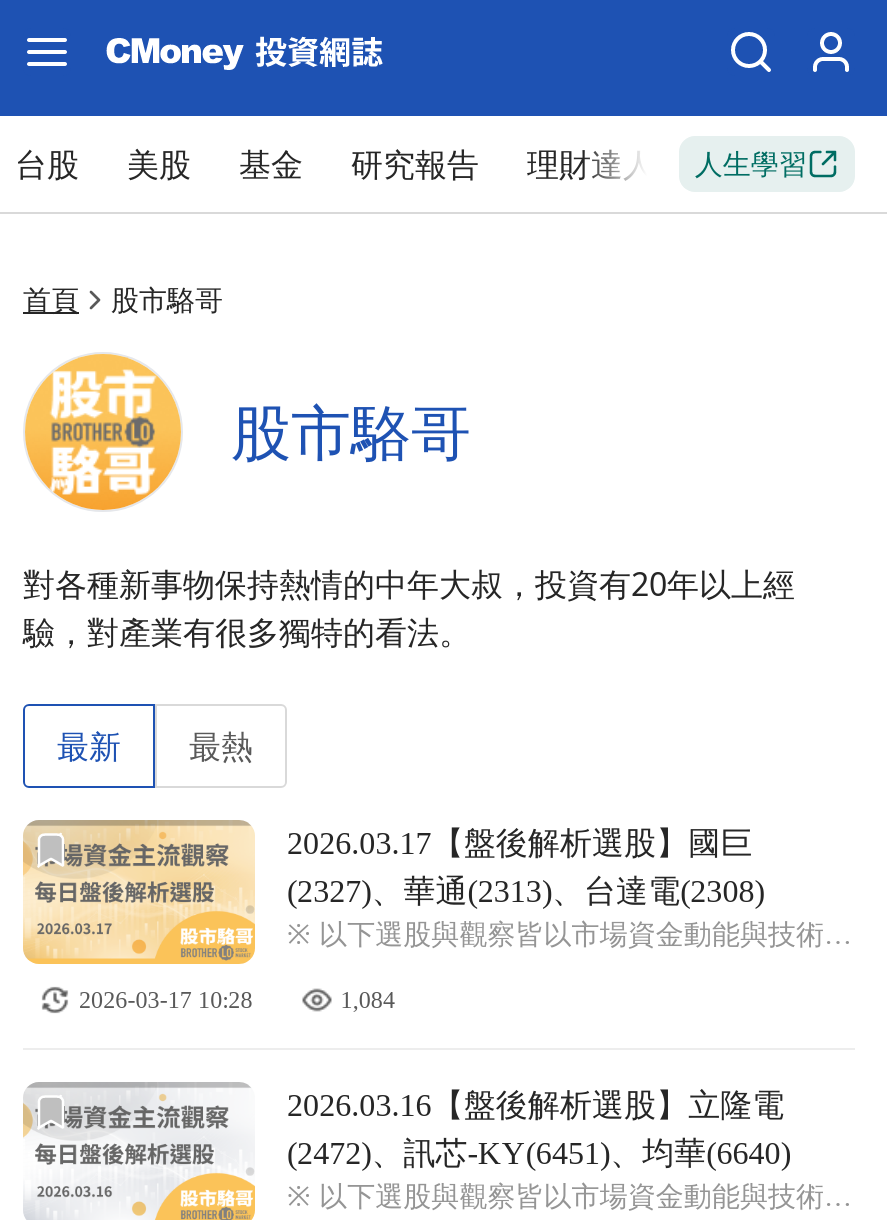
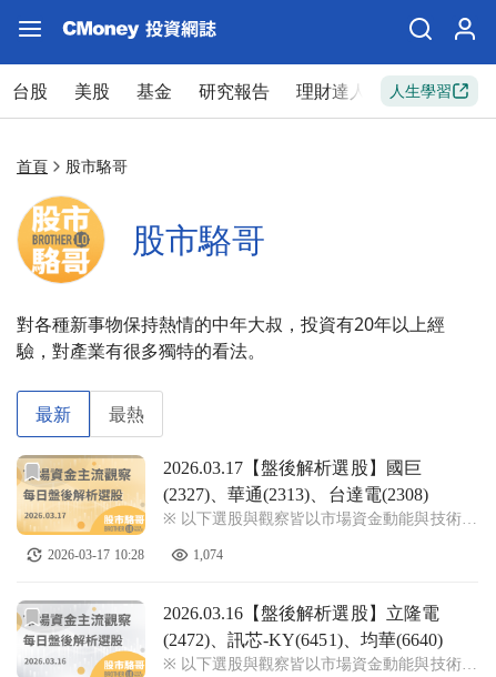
[341,986,395,1014] 1,084 -> [193,547,223,563] 1,074

